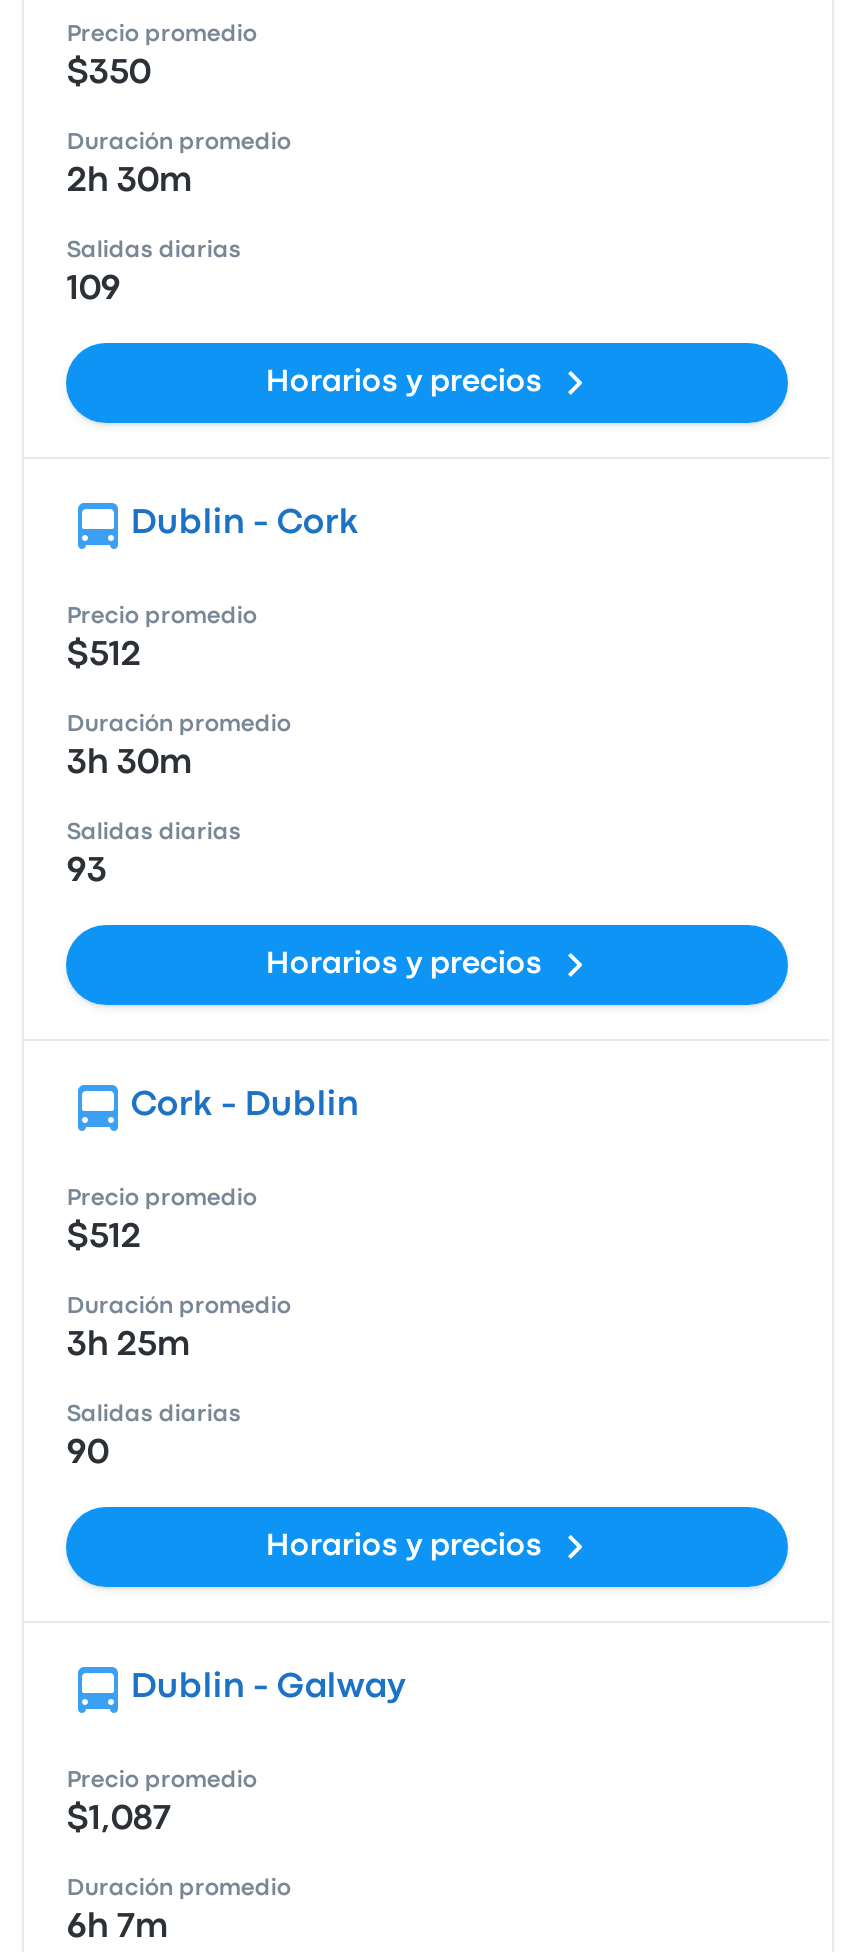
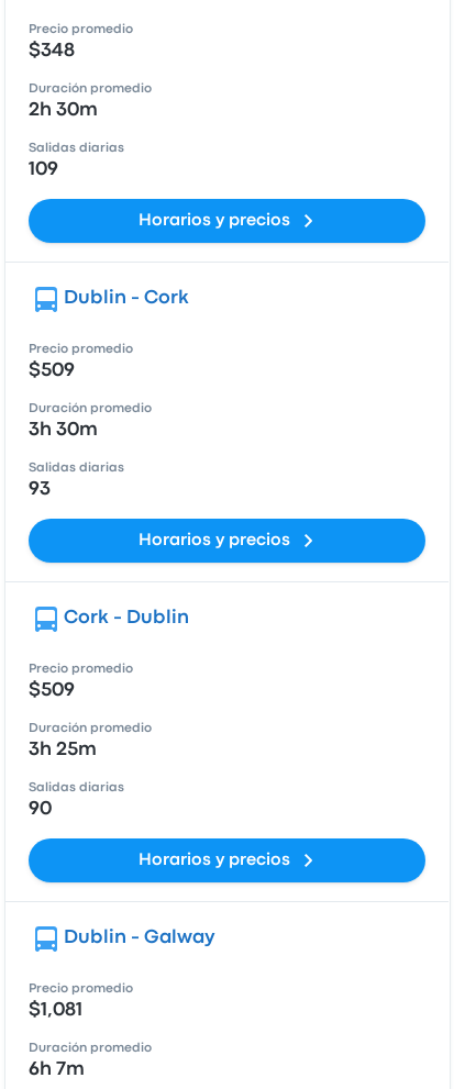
[67,59,151,89] $350 -> [29,43,75,59] $348
[67,641,141,671] $512 -> [29,363,75,379] $509
[67,1223,141,1253] $512 -> [29,682,75,699] $509
[67,1805,171,1835] $1,087 -> [29,1002,83,1019] $1,081

